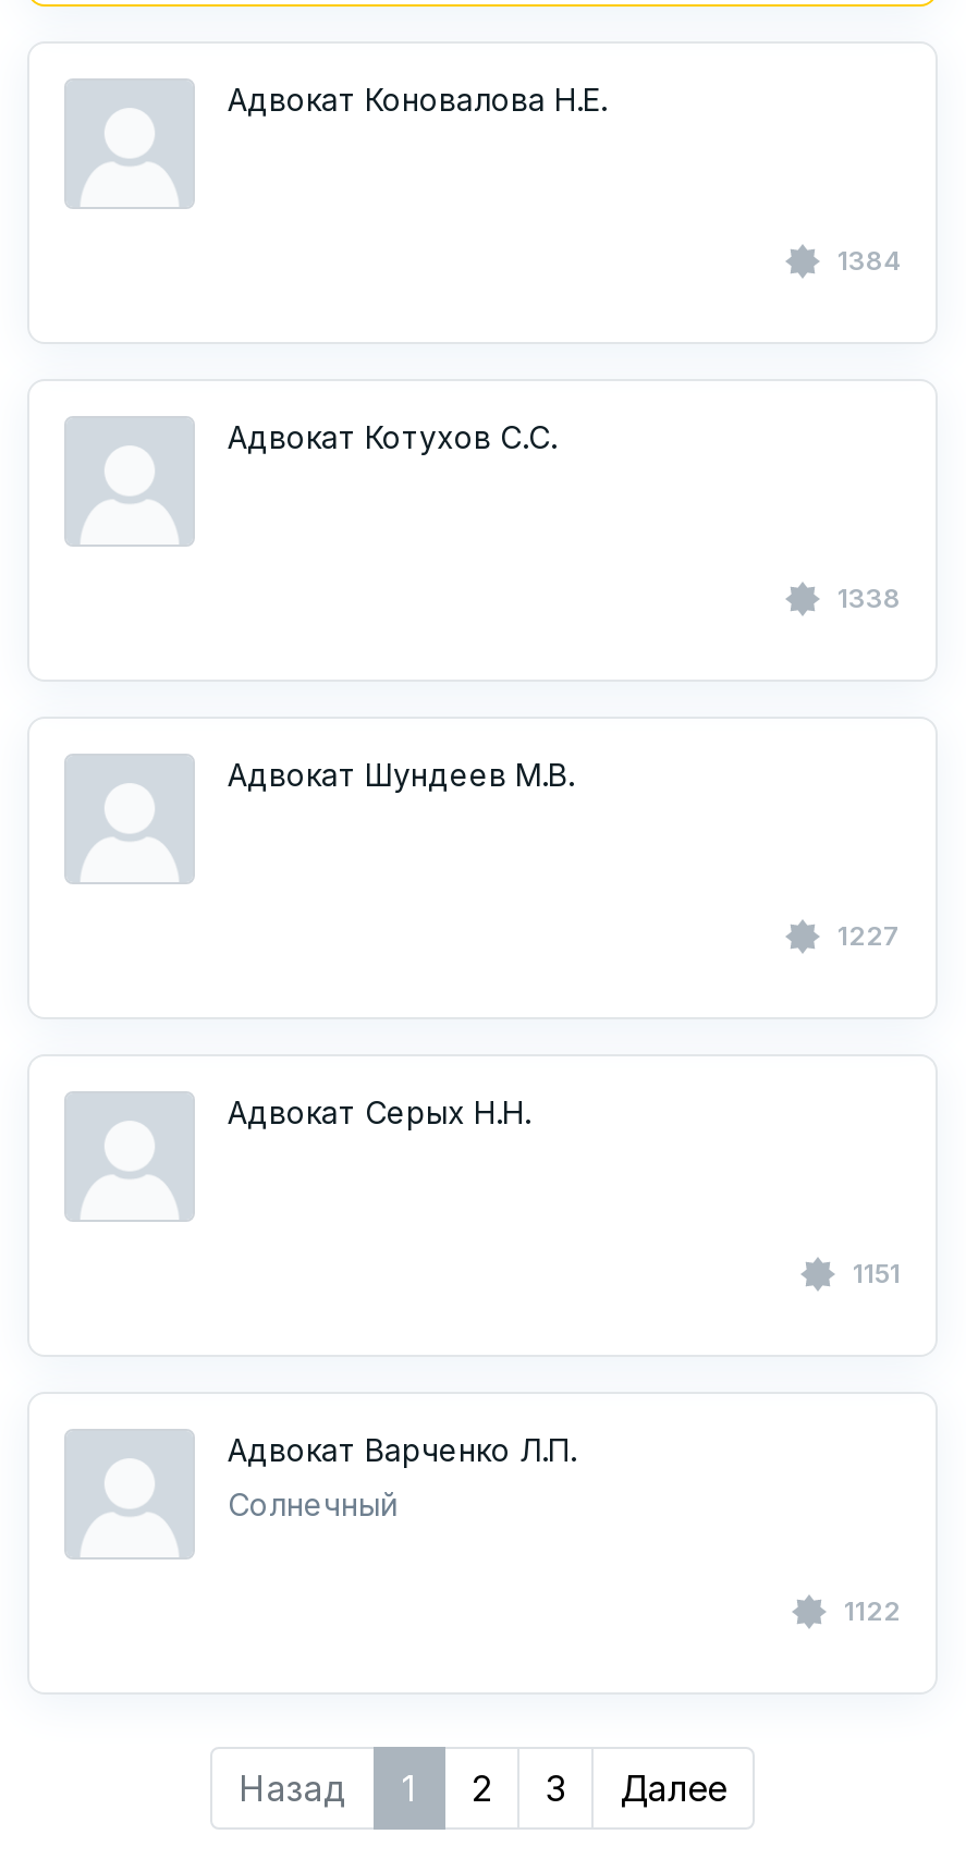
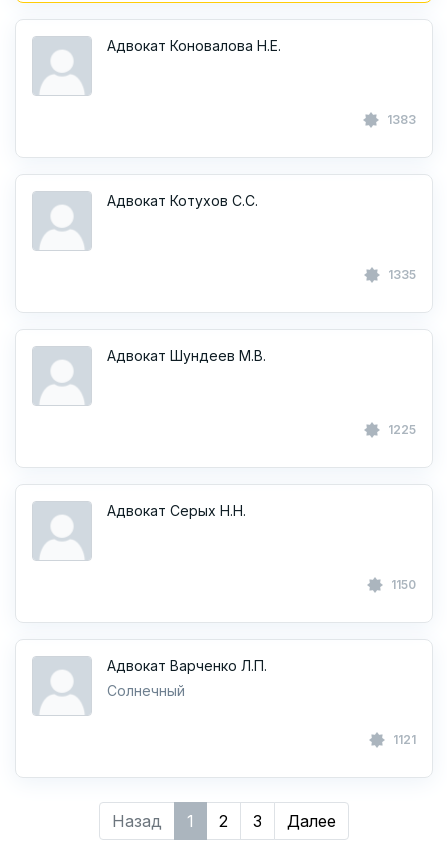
[837,243,901,276] 1384 -> [387,111,416,126] 1383
[837,580,901,613] 1338 -> [388,266,416,281] 1335
[837,918,901,951] 1227 -> [388,421,416,436] 1225
[853,1256,901,1288] 1151 -> [391,576,416,591] 1150
[844,1593,901,1626] 1122 -> [393,731,416,746] 1121

